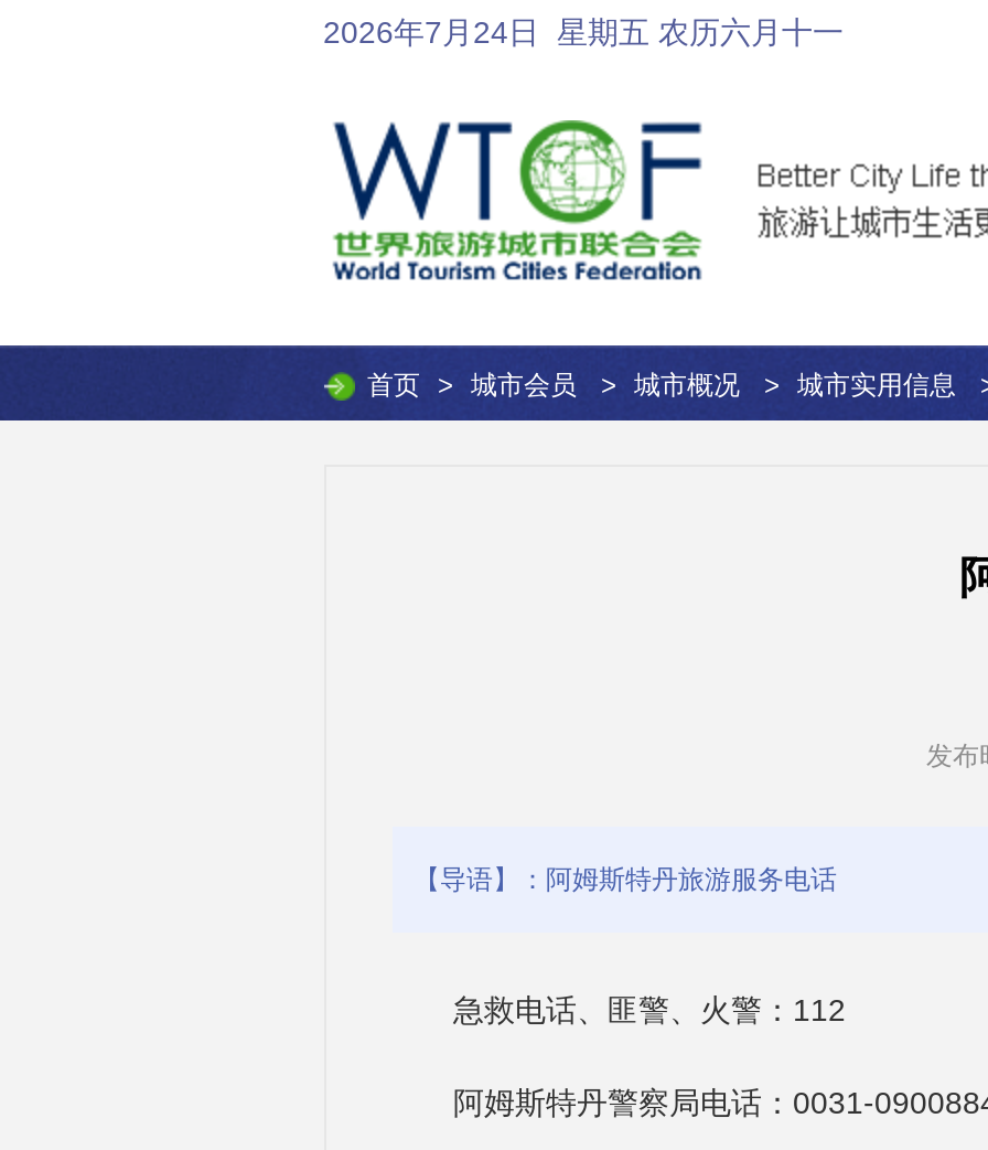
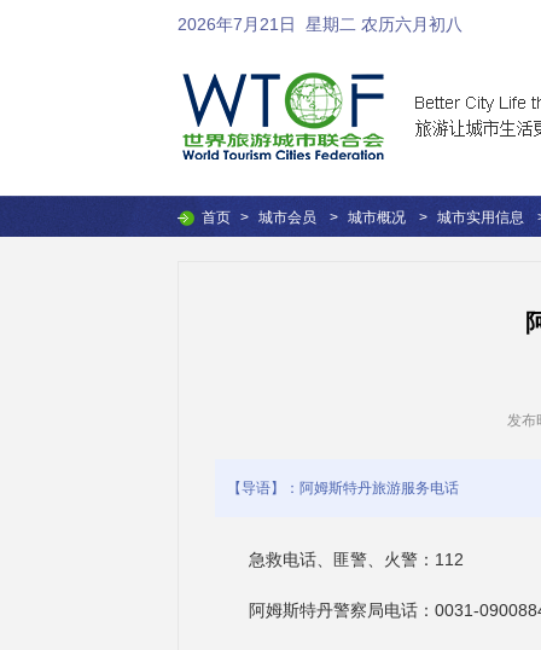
[323,14,844,50] 2026年7月24日 星期五 农历六月十一 -> [177,14,462,34] 2026年7月21日 星期二 农历六月初八

